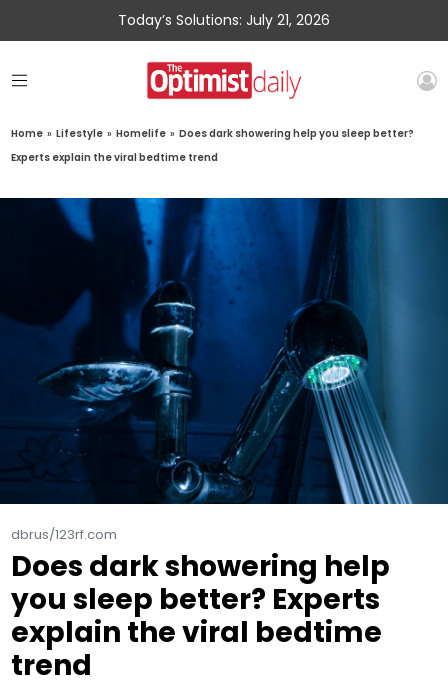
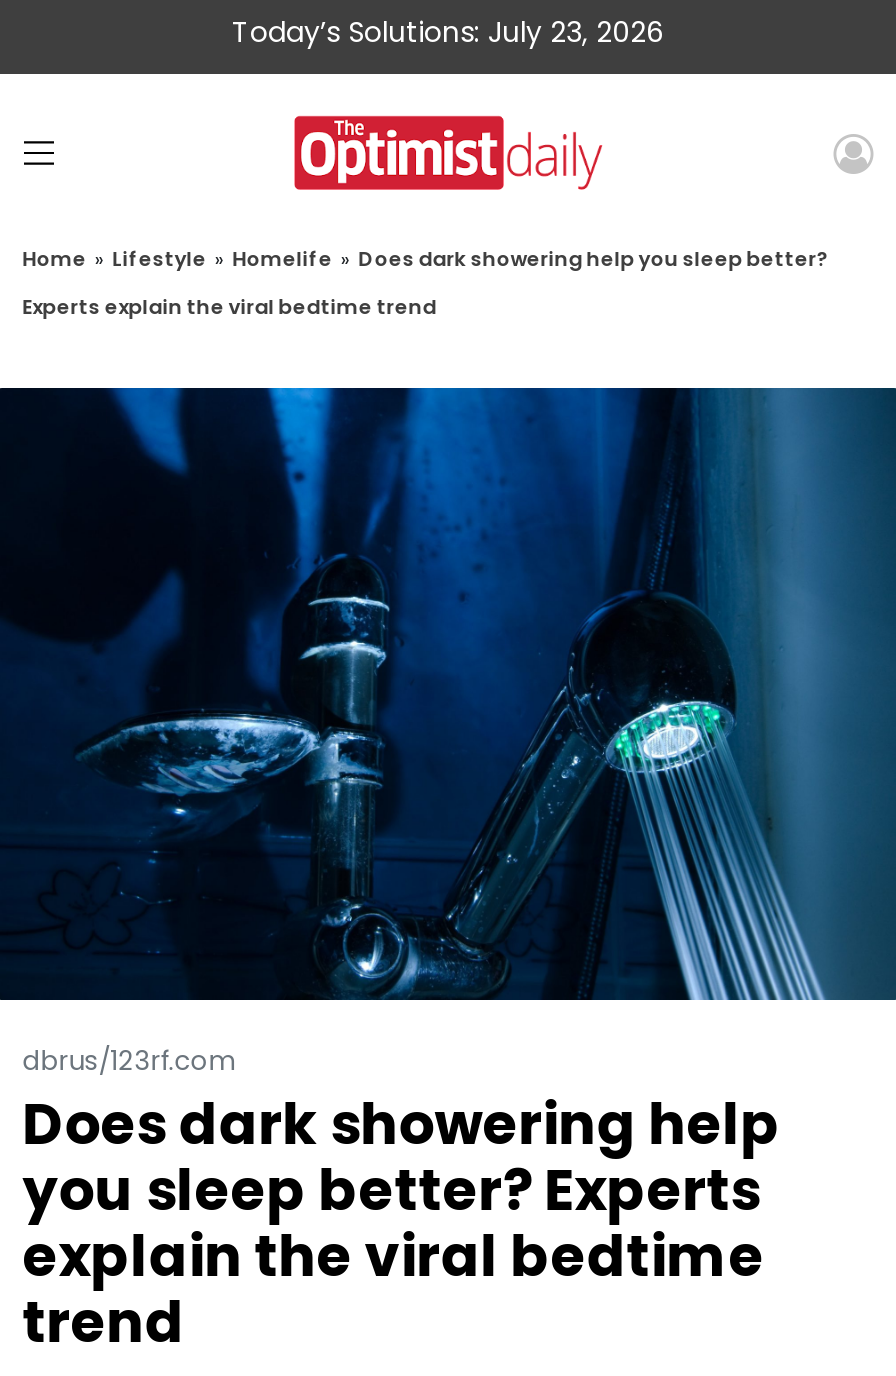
[118,10,330,30] Today’s Solutions: July 21, 2026 -> [232,12,664,52] Today’s Solutions: July 23, 2026

